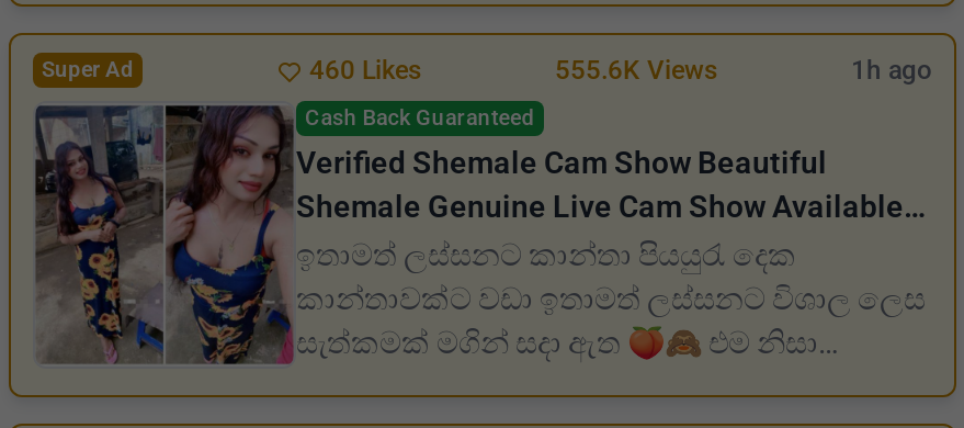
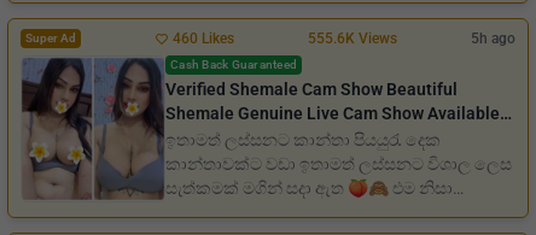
[851,55,932,86] 1h ago -> [471,30,515,47] 5h ago
[33,103,296,367] [image] -> [22,58,165,200] [image]

